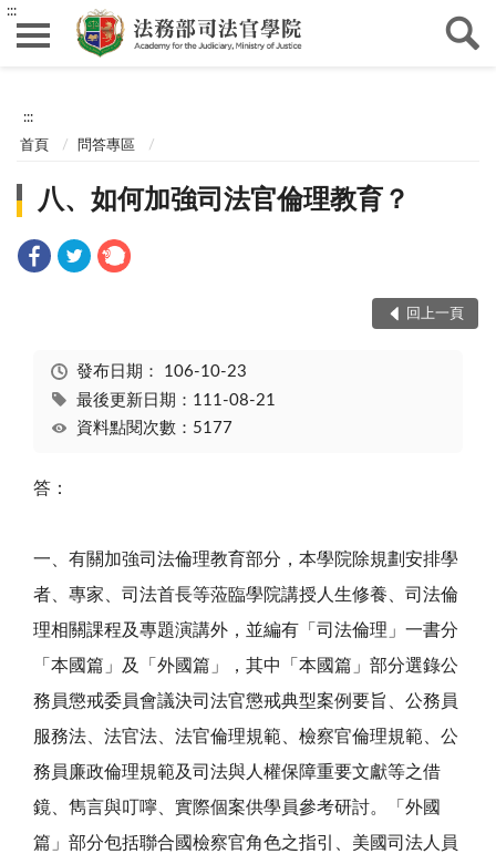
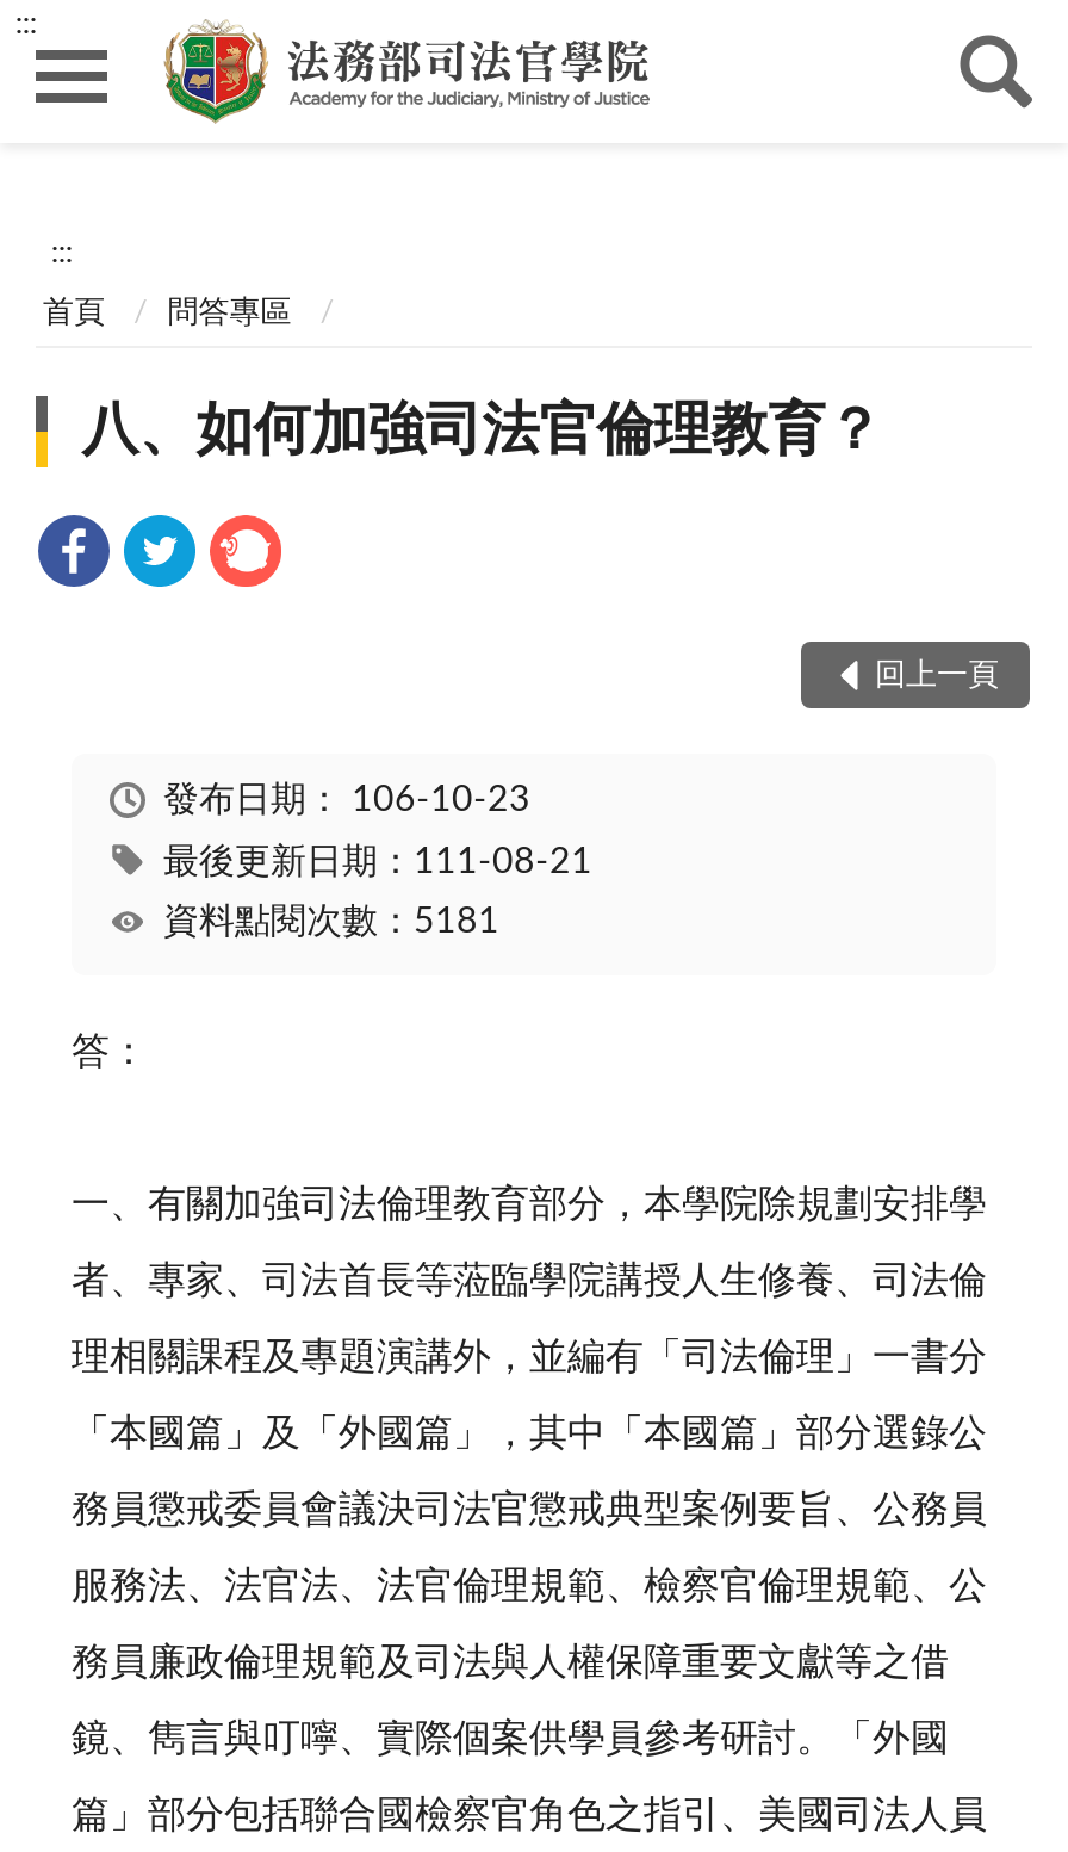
[76,420,232,437] 資料點閱次數：5177 -> [163,905,499,940] 資料點閱次數：5181

